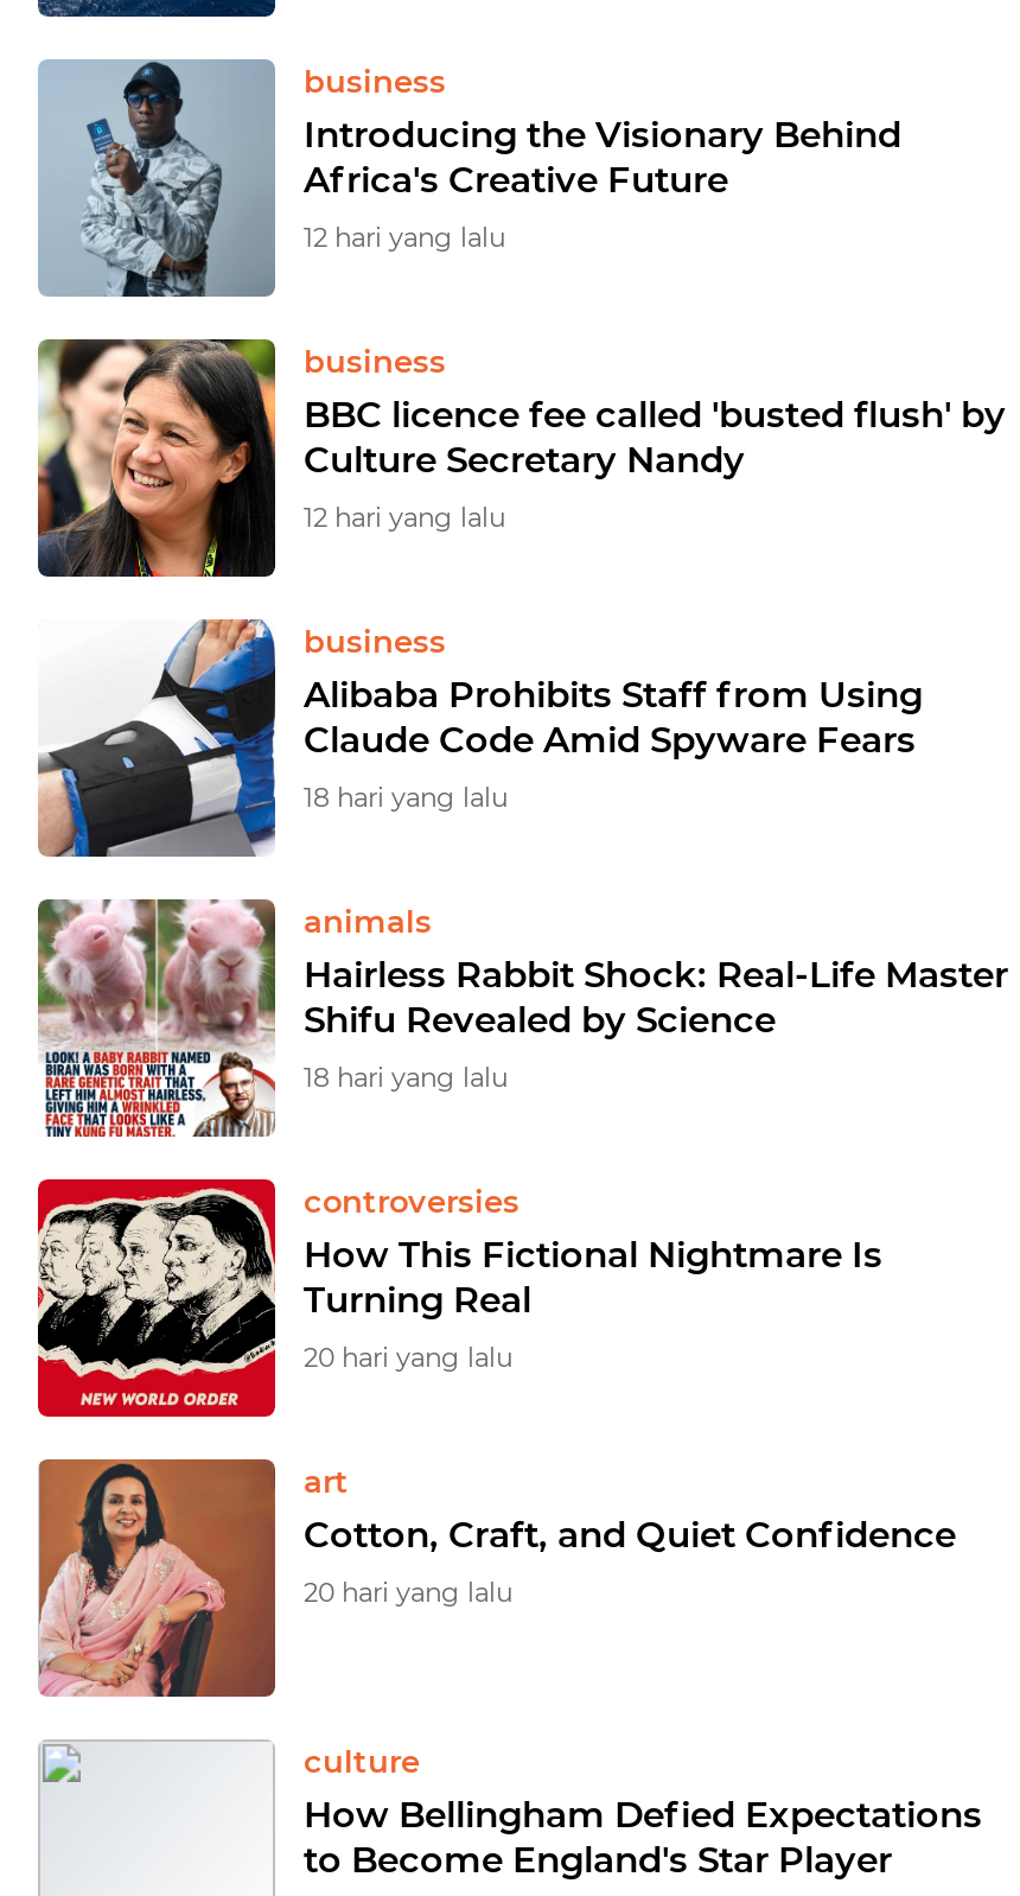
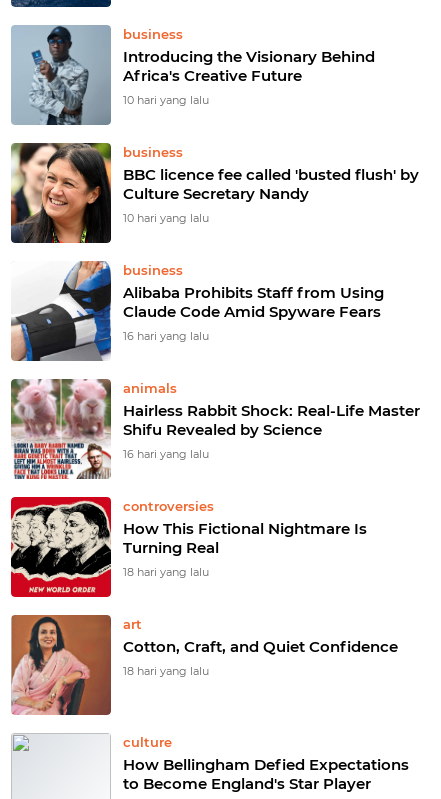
[304,221,505,254] 12 hari yang lalu -> [123,93,209,107] 10 hari yang lalu
[304,501,505,534] 12 hari yang lalu -> [123,211,209,225] 10 hari yang lalu
[304,781,508,814] 18 hari yang lalu -> [123,329,209,343] 16 hari yang lalu
[304,1061,508,1094] 18 hari yang lalu -> [123,447,209,461] 16 hari yang lalu
[304,1341,512,1374] 20 hari yang lalu -> [123,565,209,579] 18 hari yang lalu
[304,1576,512,1609] 20 hari yang lalu -> [123,664,209,678] 18 hari yang lalu

